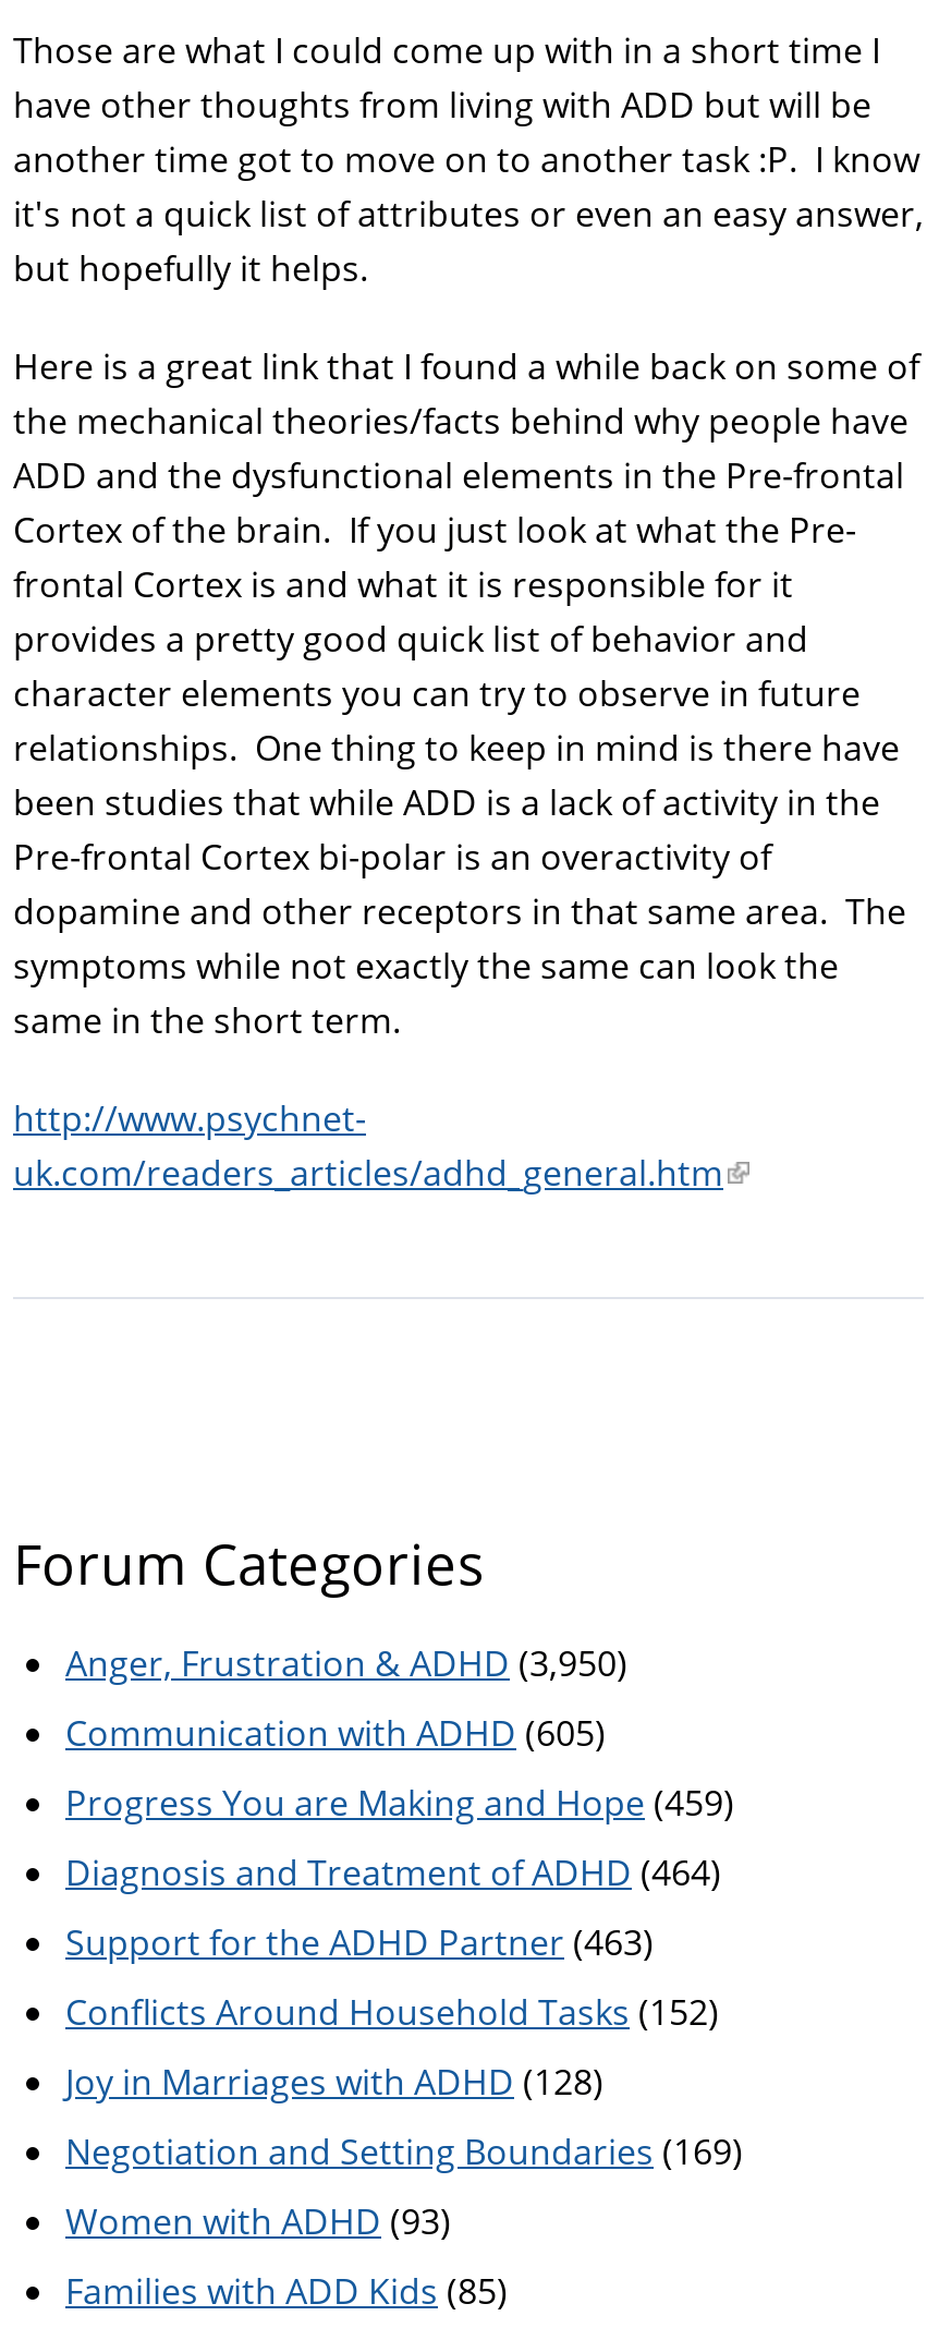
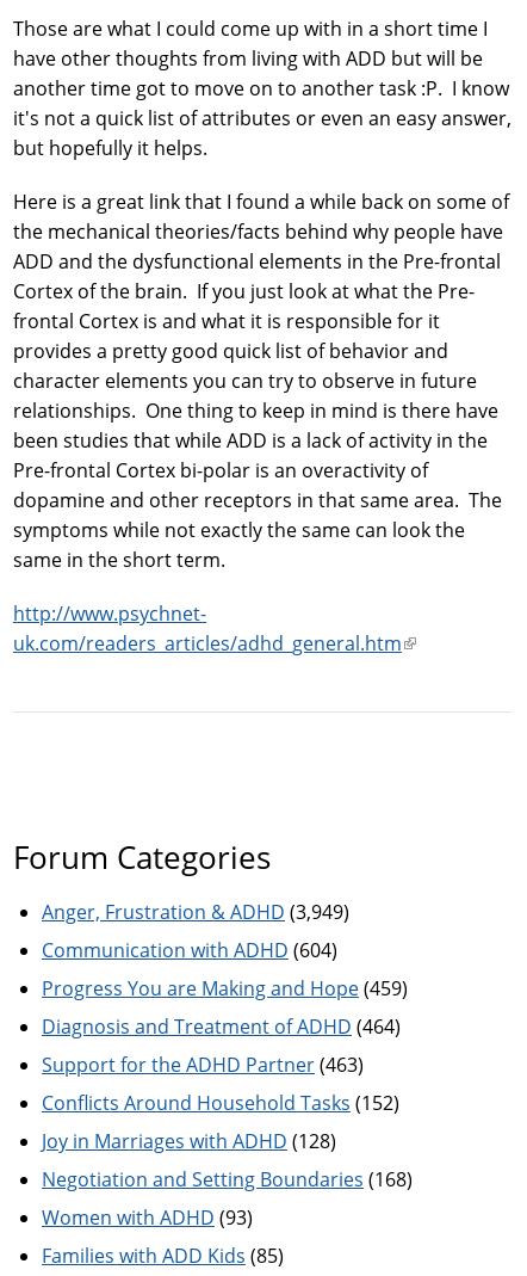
[65,1638,627,1686] Anger, Frustration & ADHD (3,950) -> [42,898,349,925] Anger, Frustration & ADHD (3,949)
[65,1708,606,1756] Communication with ADHD (605) -> [42,937,337,963] Communication with ADHD (604)
[65,2127,743,2175] Negotiation and Setting Boundaries (169) -> [42,1166,413,1192] Negotiation and Setting Boundaries (168)

